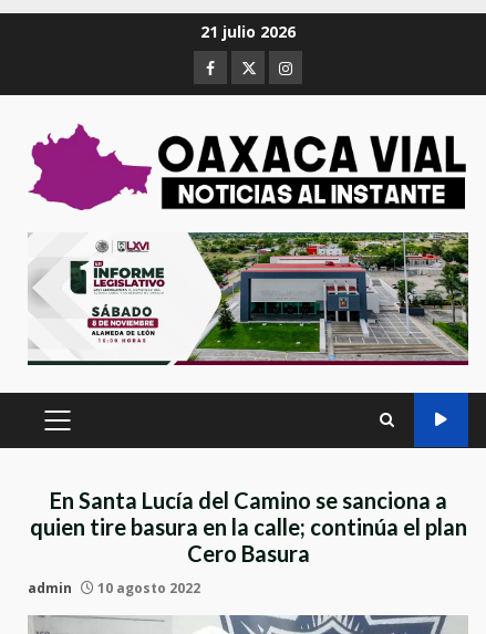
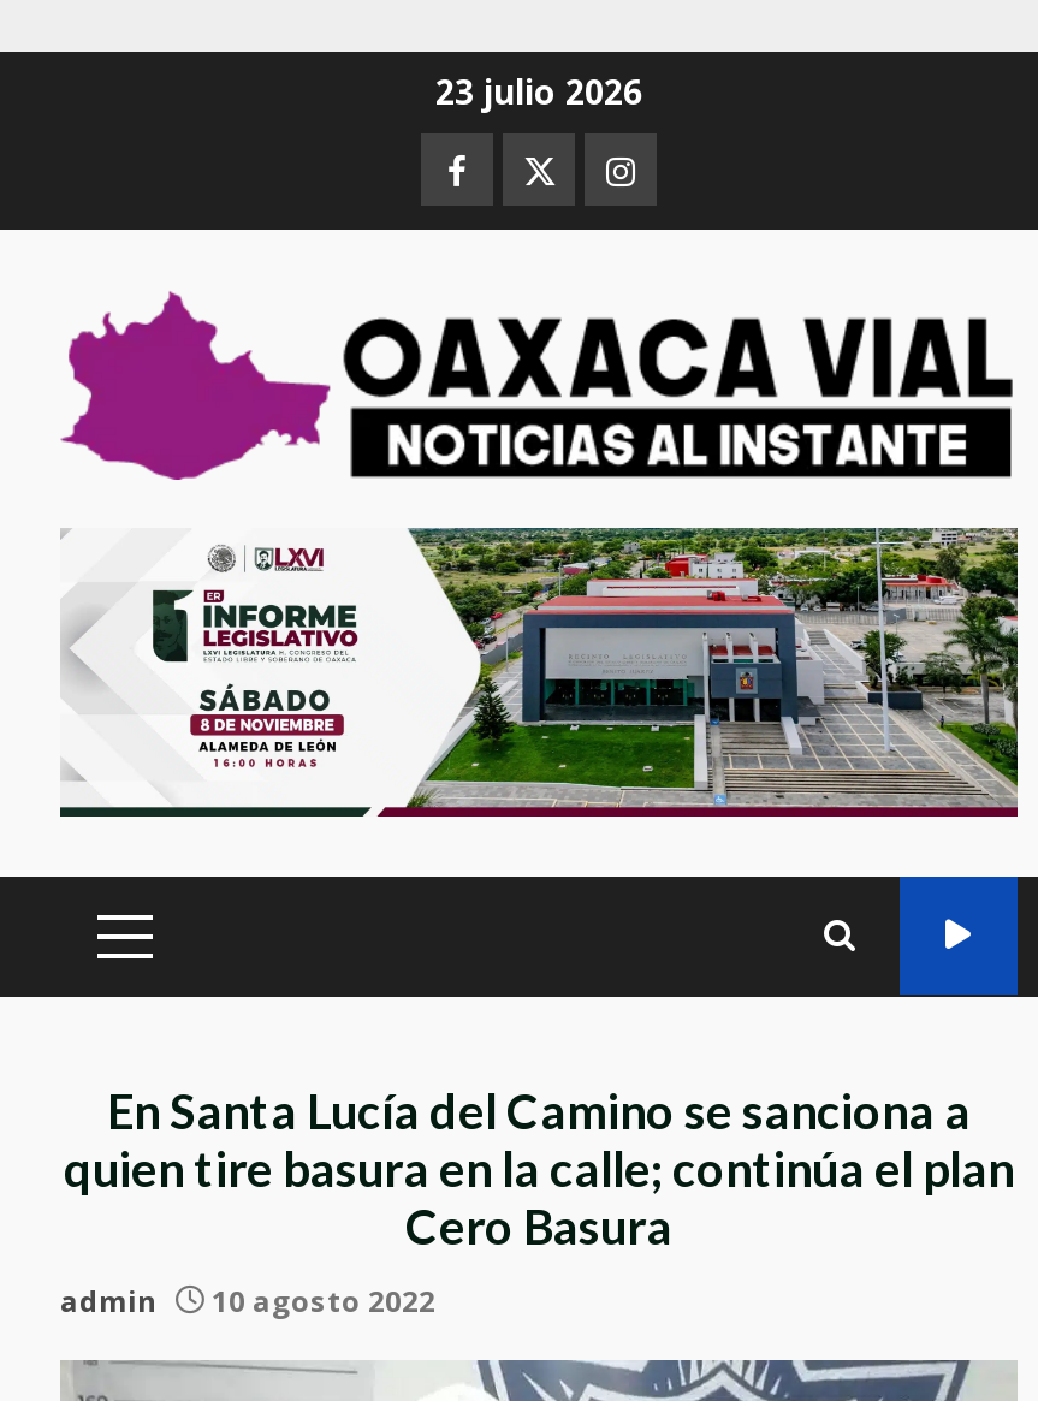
[200,21,296,42] 21 julio 2026 -> [435,69,642,114] 23 julio 2026

